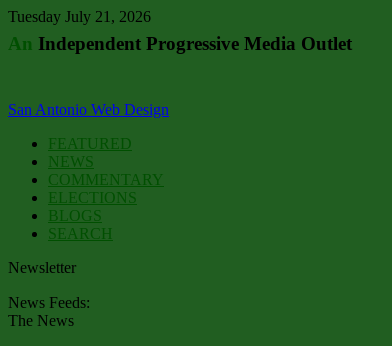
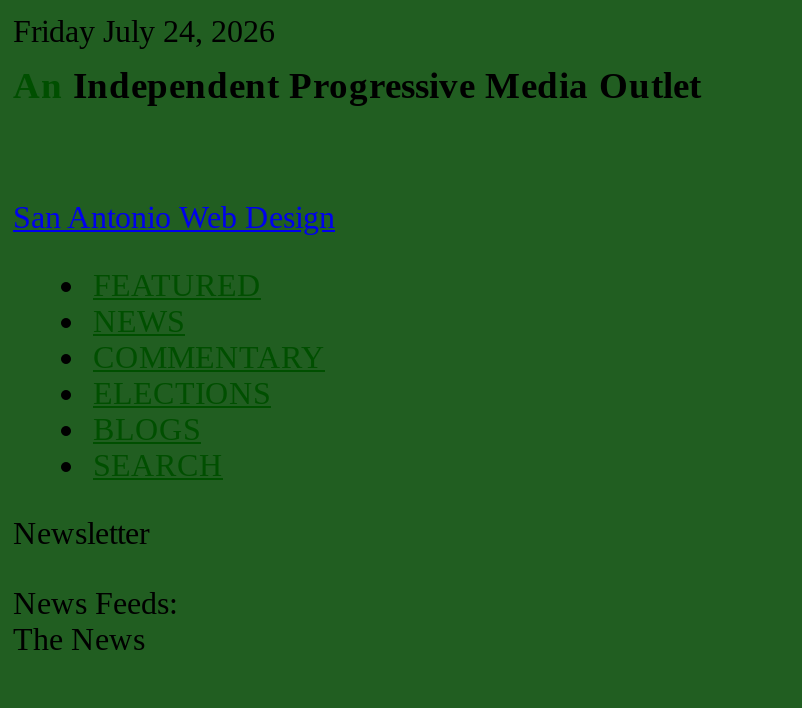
[8,8,151,25] Tuesday July 21, 2026 -> [13,14,275,48] Friday July 24, 2026

